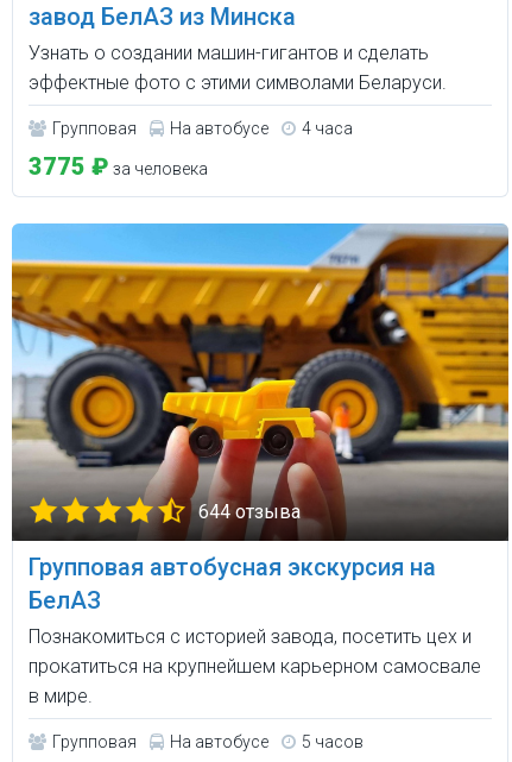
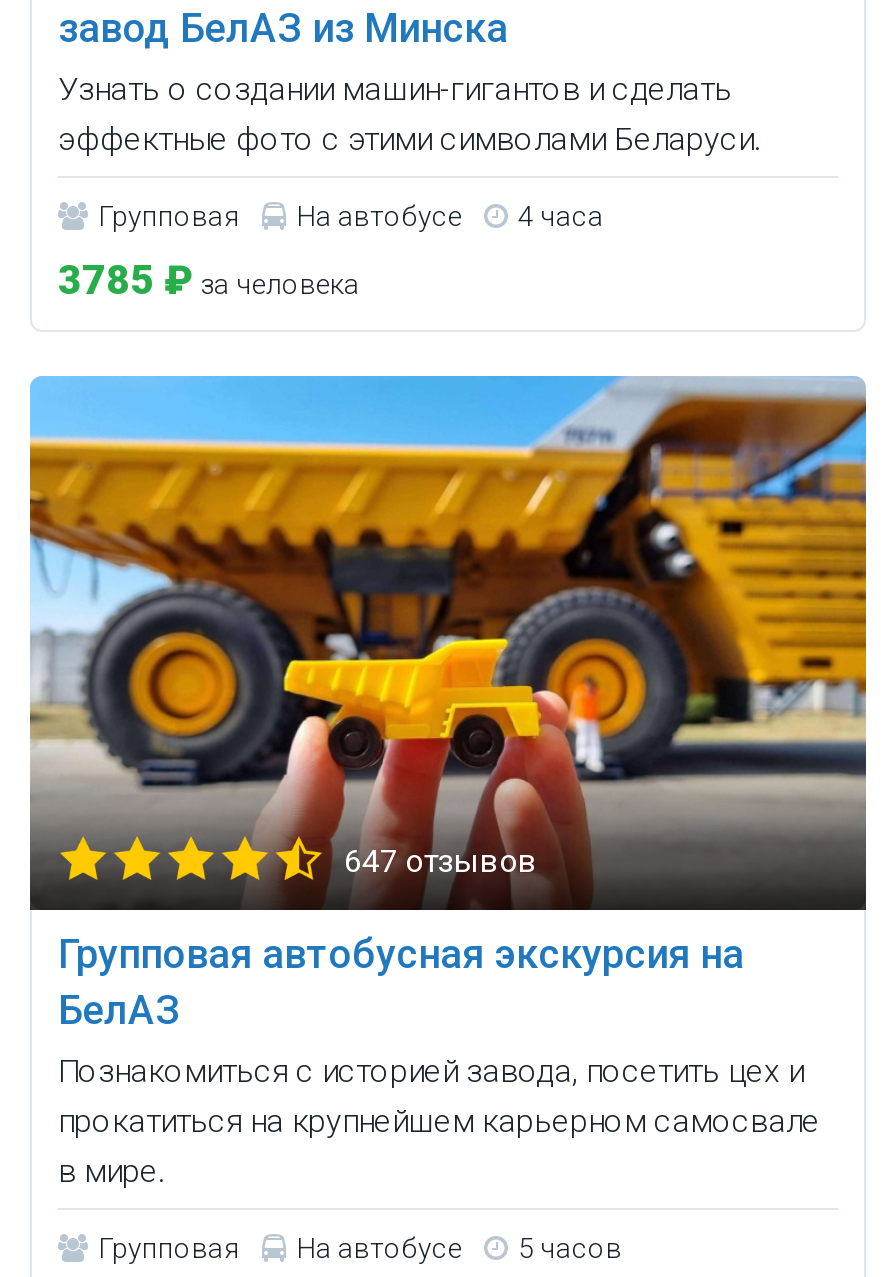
[29,153,208,181] 3775 ₽ за человека -> [58,257,360,305] 3785 ₽ за человека
[198,501,301,524] 644 отзыва -> [344,843,538,881] 647 отзывов

